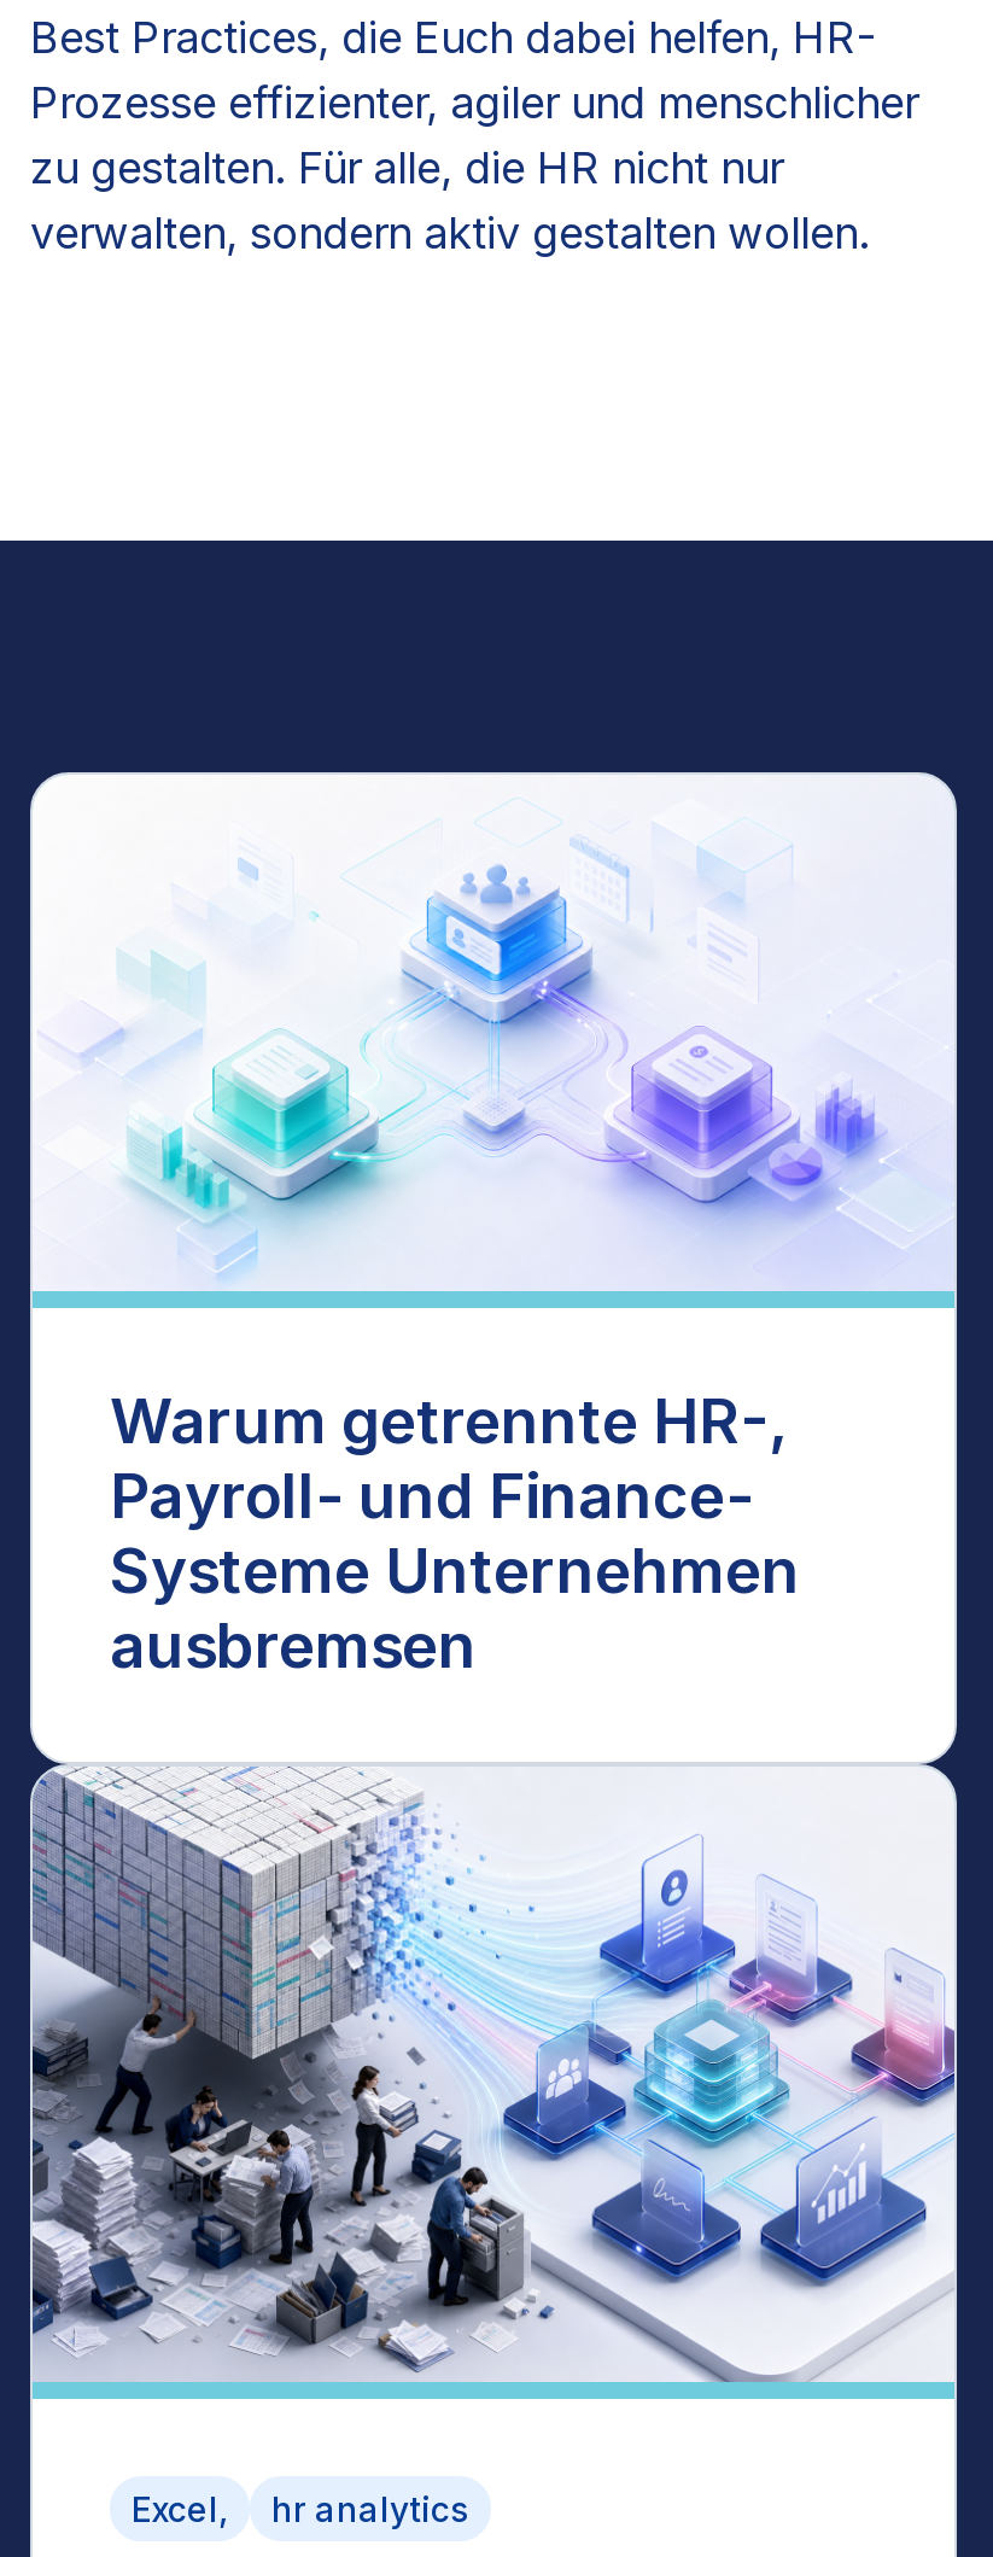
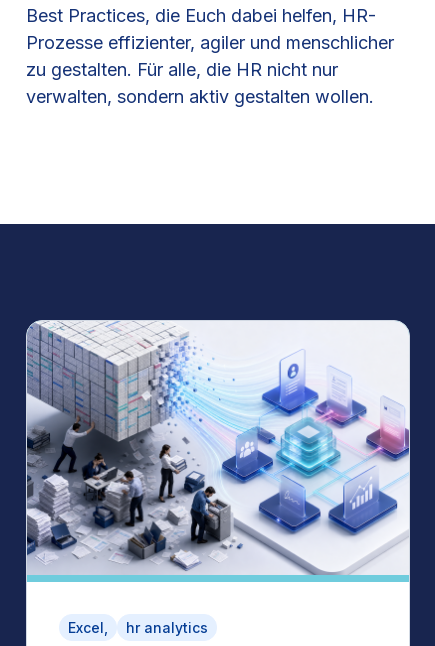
[30,837,957,1683] [image] | Warum getrennte HR-, | Payroll- und Finance- | Systeme Unternehmen | ausbremsen -> none

